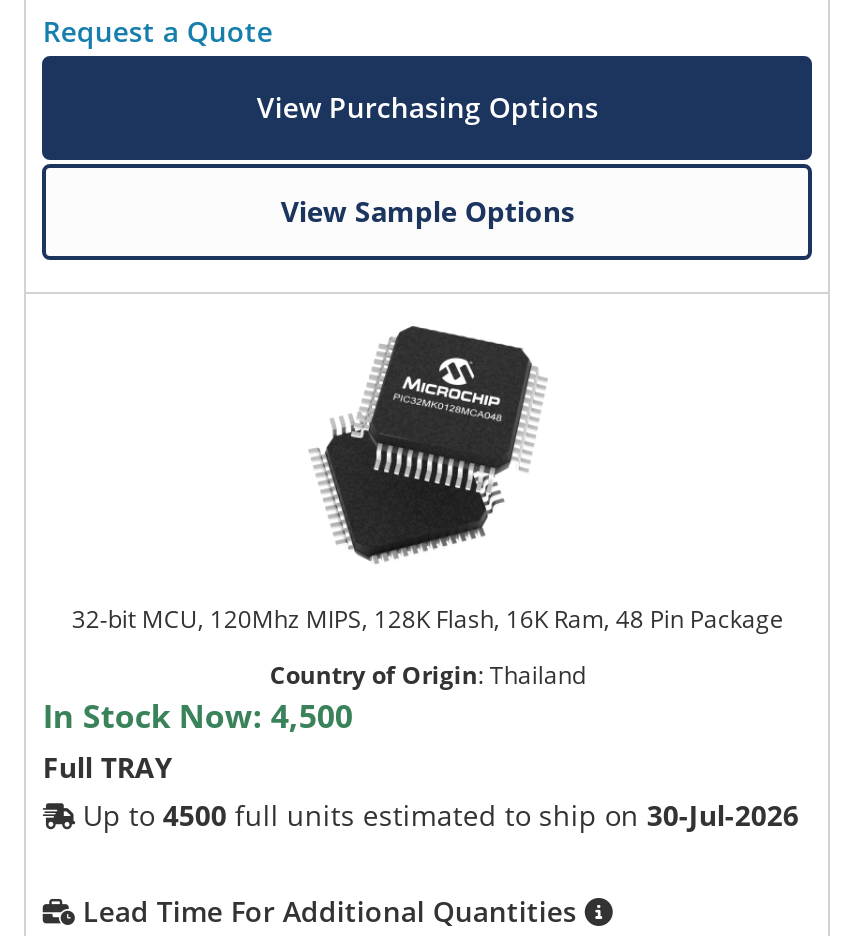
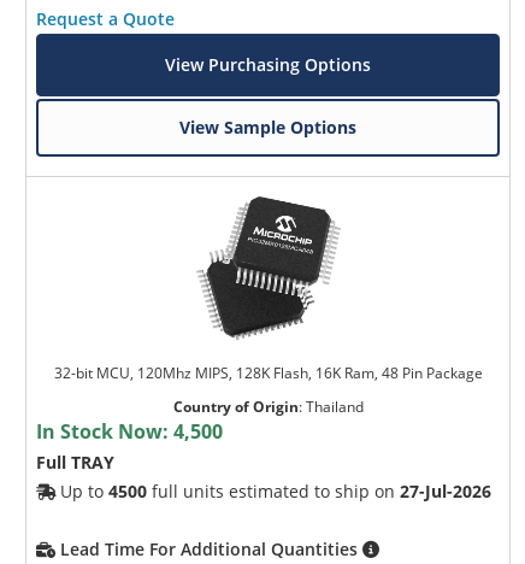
[83,795,799,833] Up to 4500 full units estimated to ship on 30-Jul-2026 -> [61,479,492,502] Up to 4500 full units estimated to ship on 27-Jul-2026

